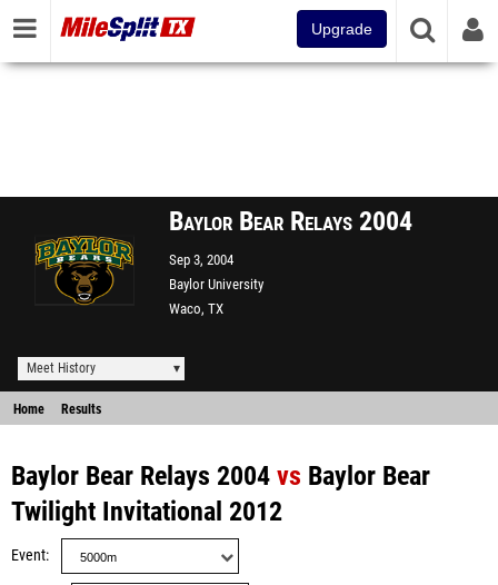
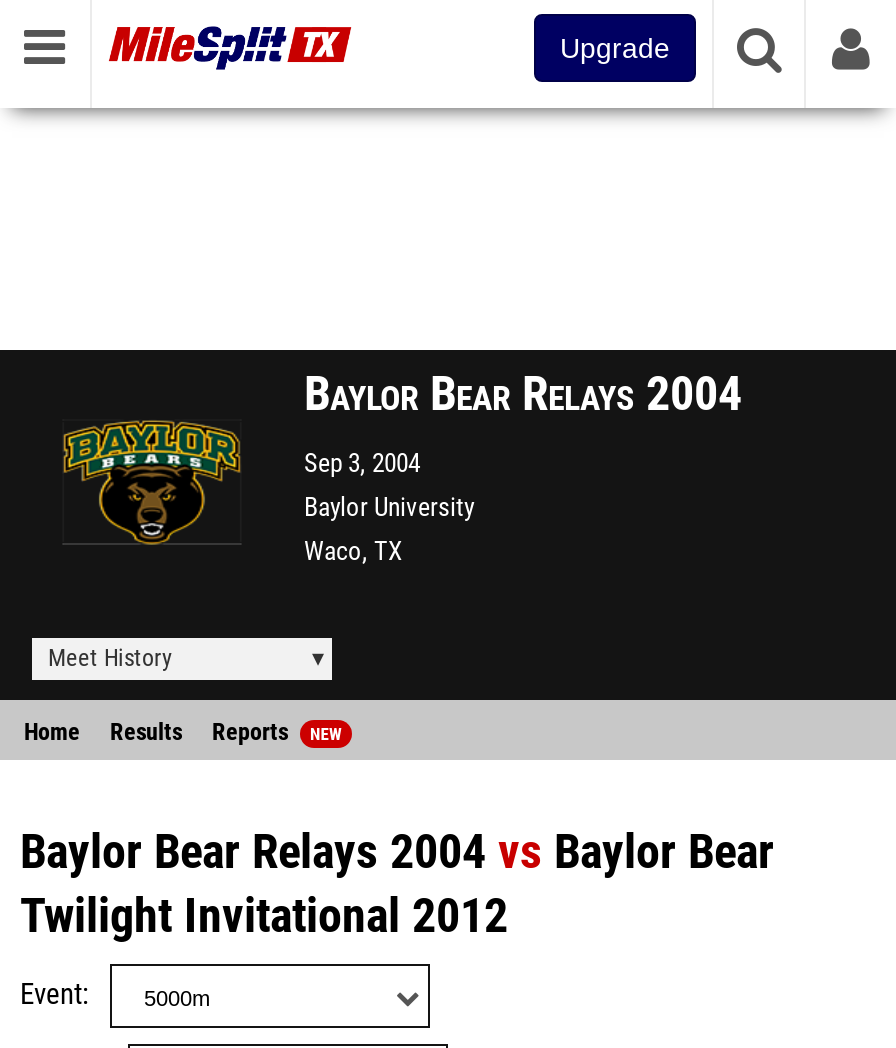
none -> [212,718,342,746] Reports | NEW

